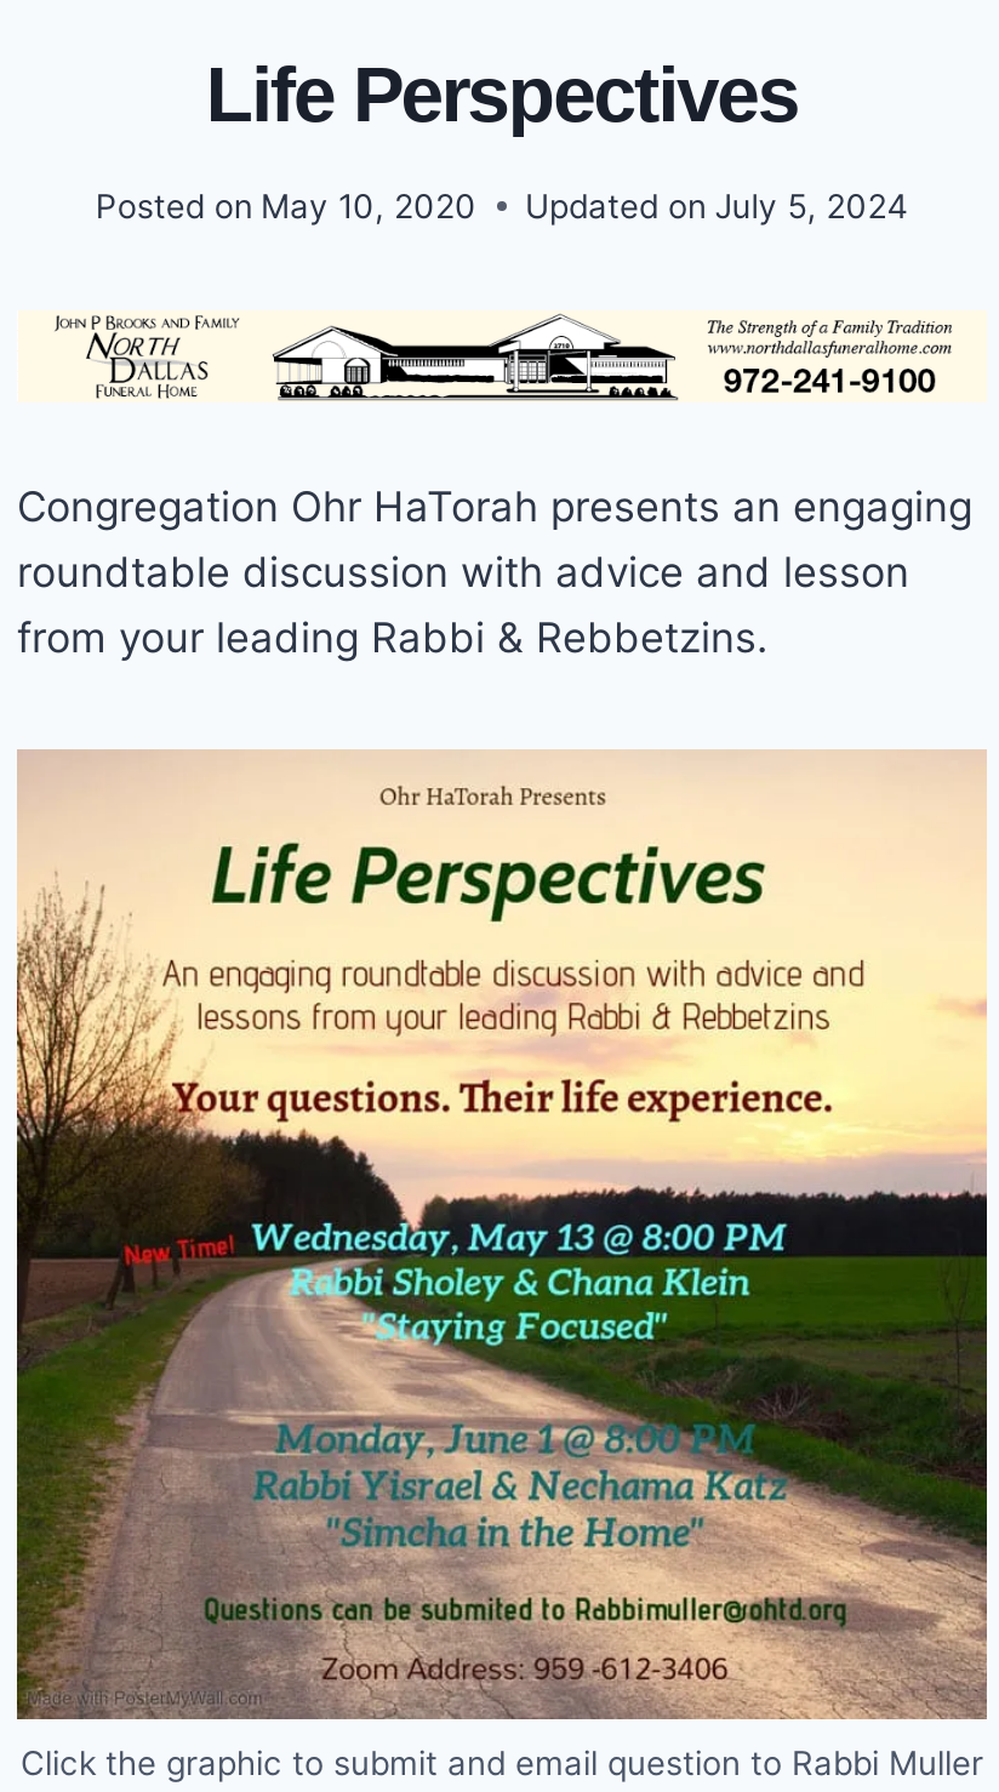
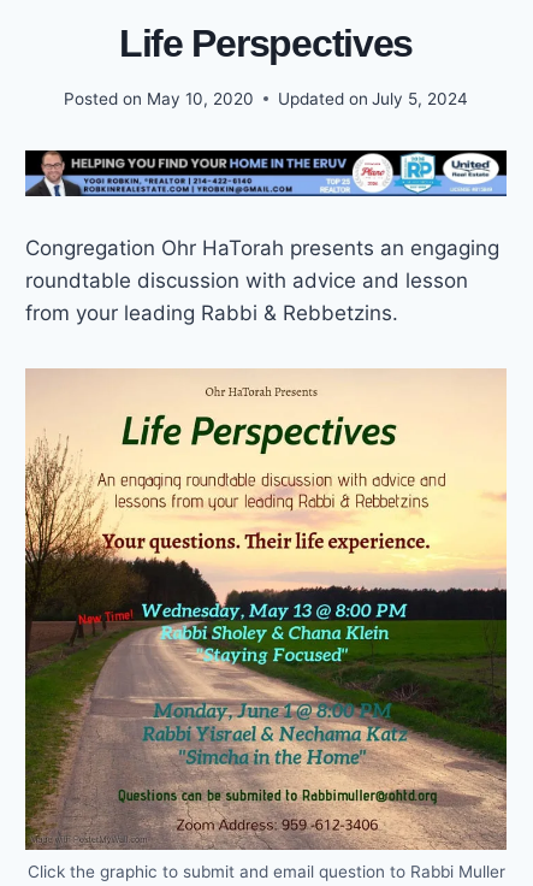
[17,310,987,403] [image] -> [24,149,508,197] [image]

